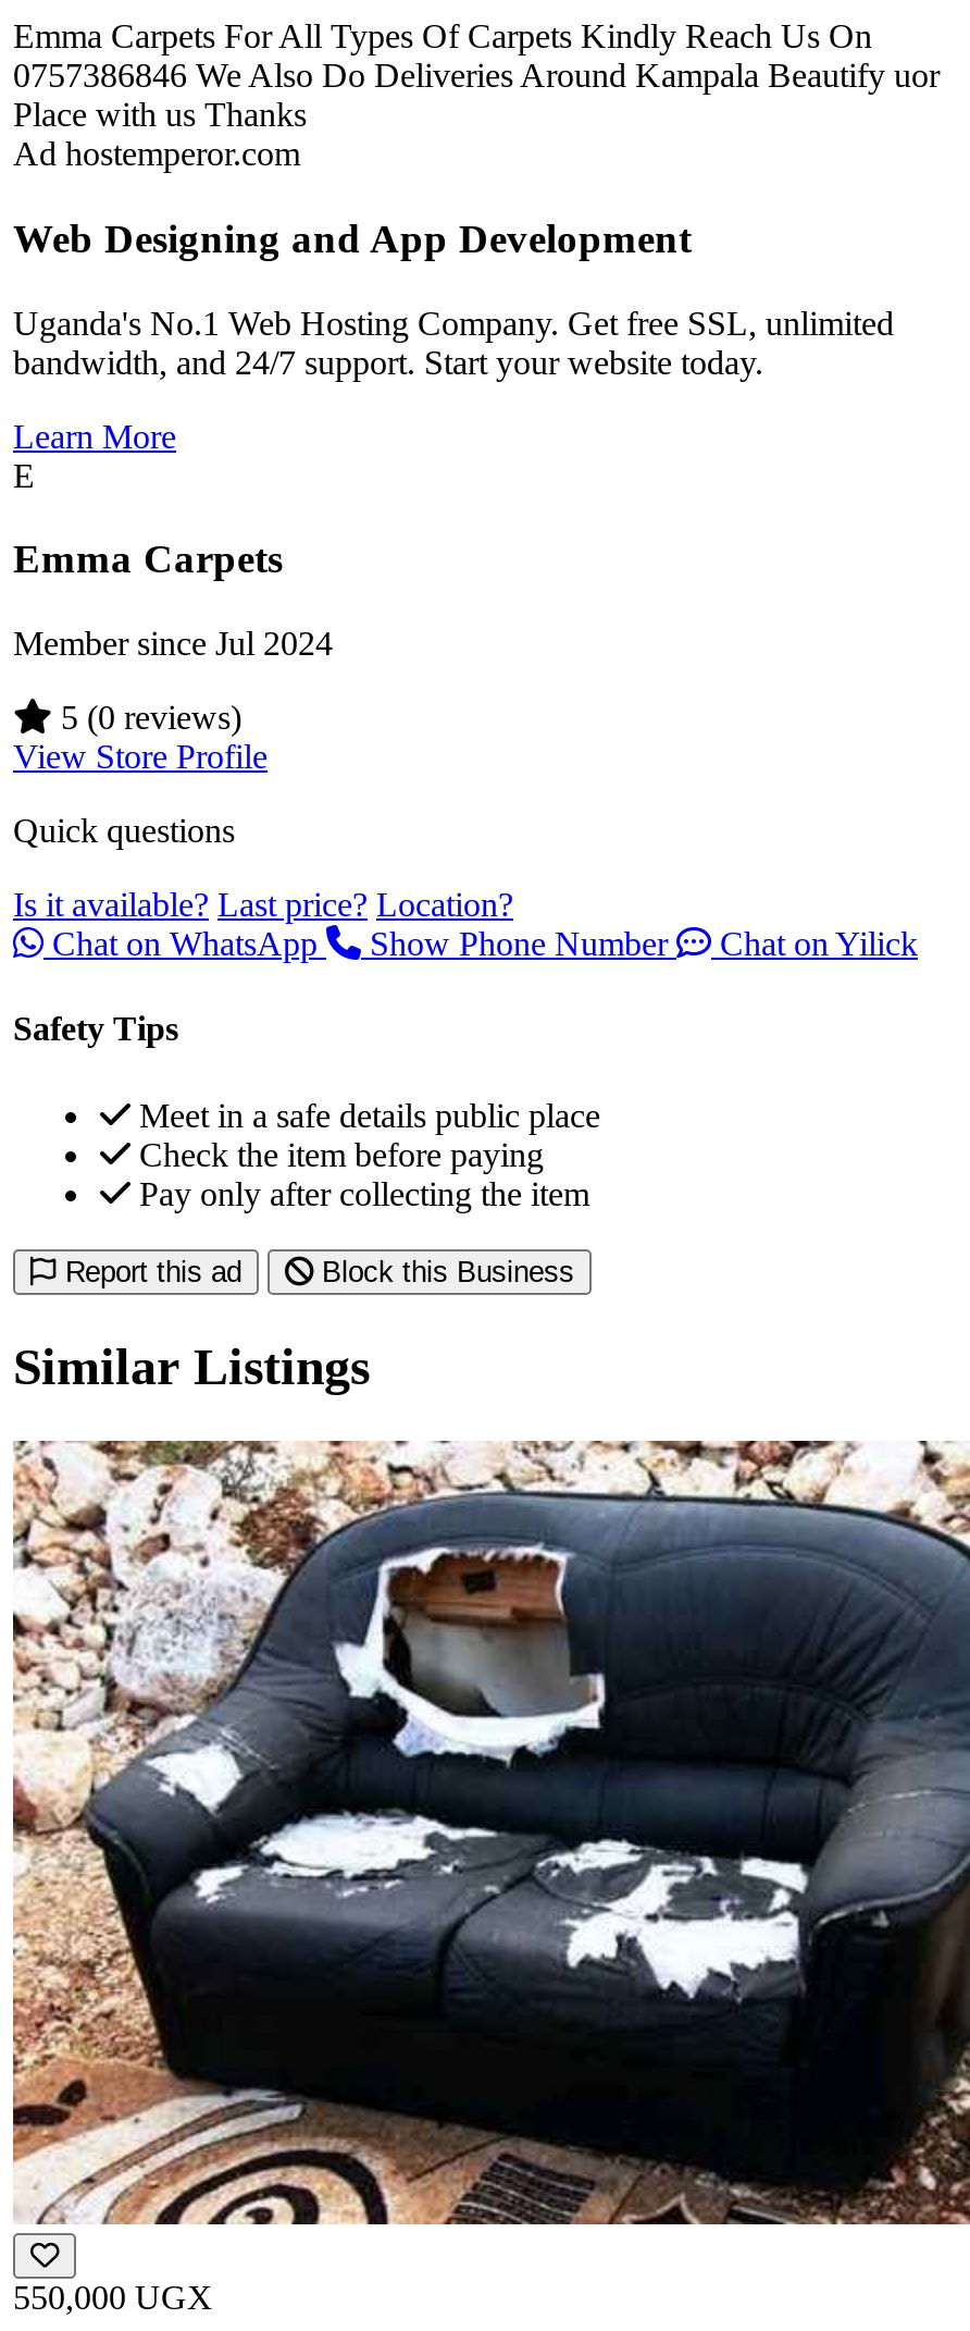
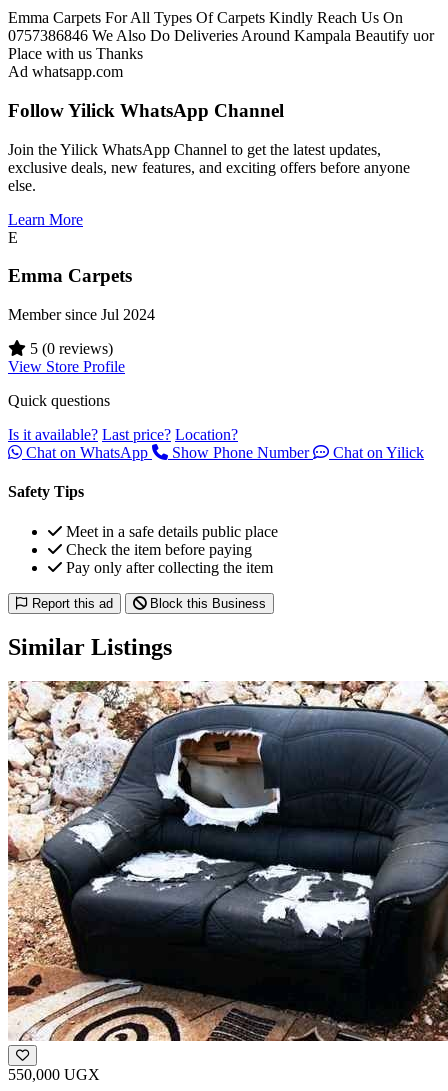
[13,136,300,173] Ad hostemperor.com -> [8,63,123,80] Ad whatsapp.com
[13,215,692,261] Web Designing and App Development -> [8,100,284,121] Follow Yilick WhatsApp Channel
[13,304,894,380] Uganda's No.1 Web Hosting Company. Get free SSL, unlimited | bandwidth, and 24/7 support. Start your website today. -> [8,141,410,194] Join the Yilick WhatsApp Channel to get the latest updates, | exclusive deals, new features, and exciting offers before anyone | else.

